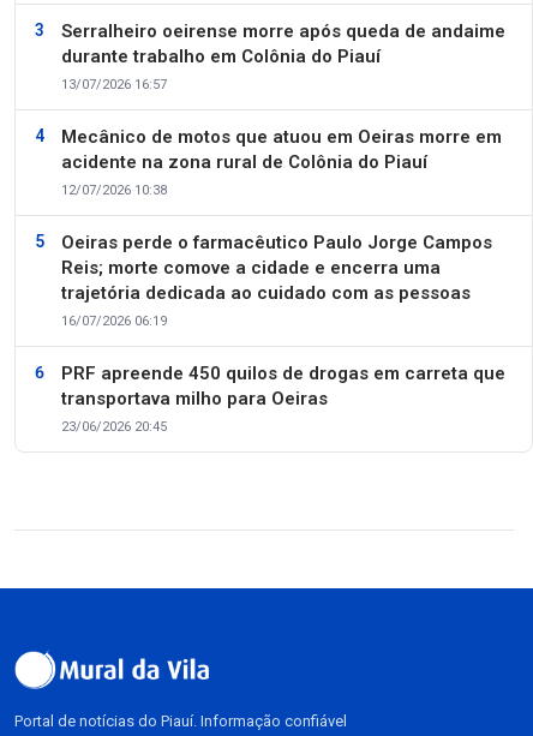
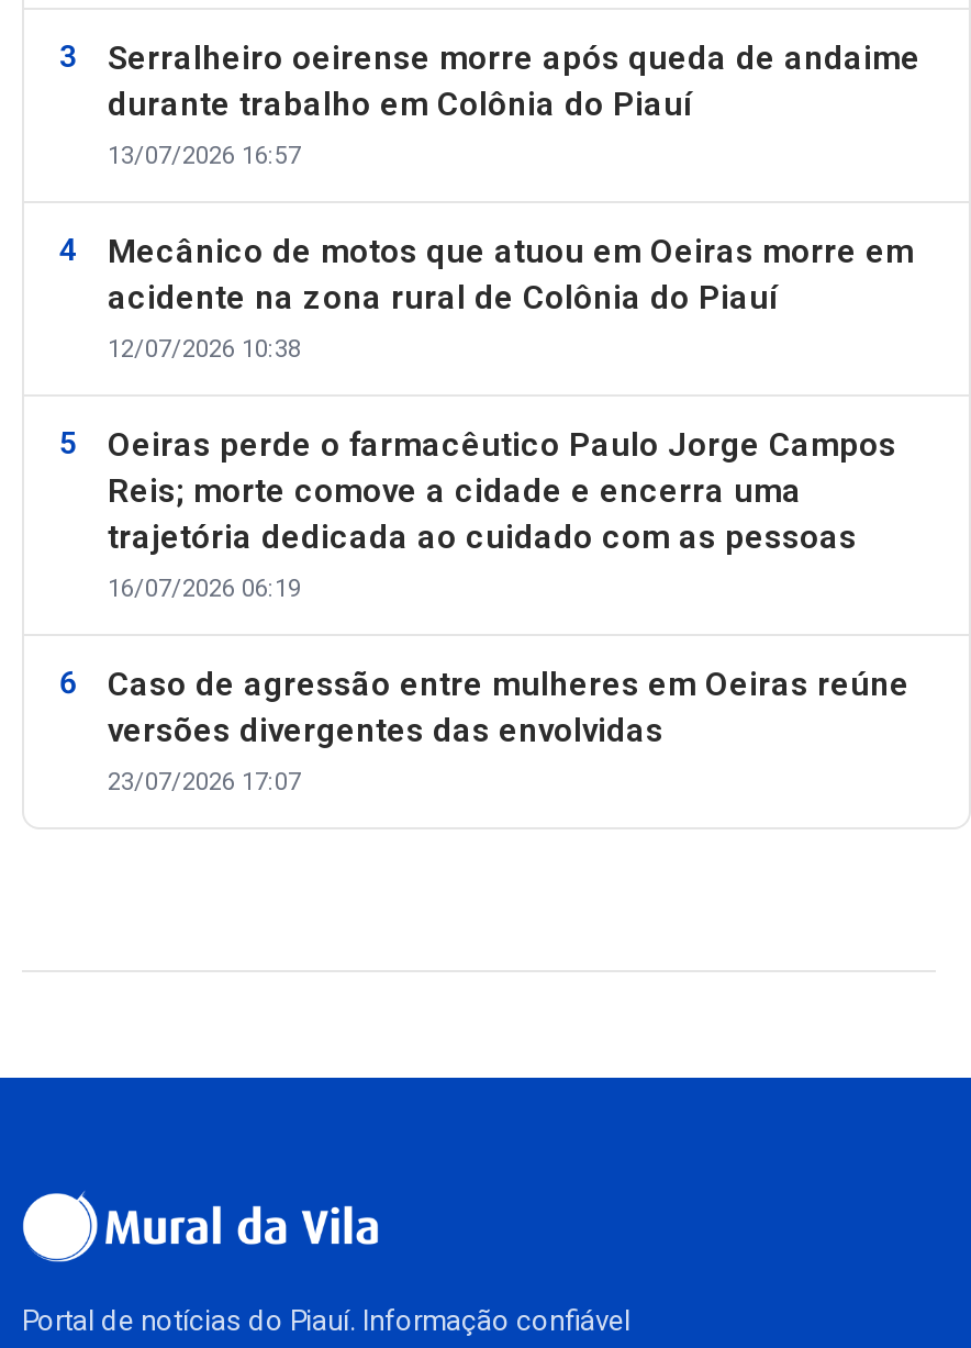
[61,363,505,435] PRF apreende 450 quilos de drogas em carreta que | transportava milho para Oeiras | 23/06/2026 20:45 -> [108,665,909,796] Caso de agressão entre mulheres em Oeiras reúne | versões divergentes das envolvidas | 23/07/2026 17:07

